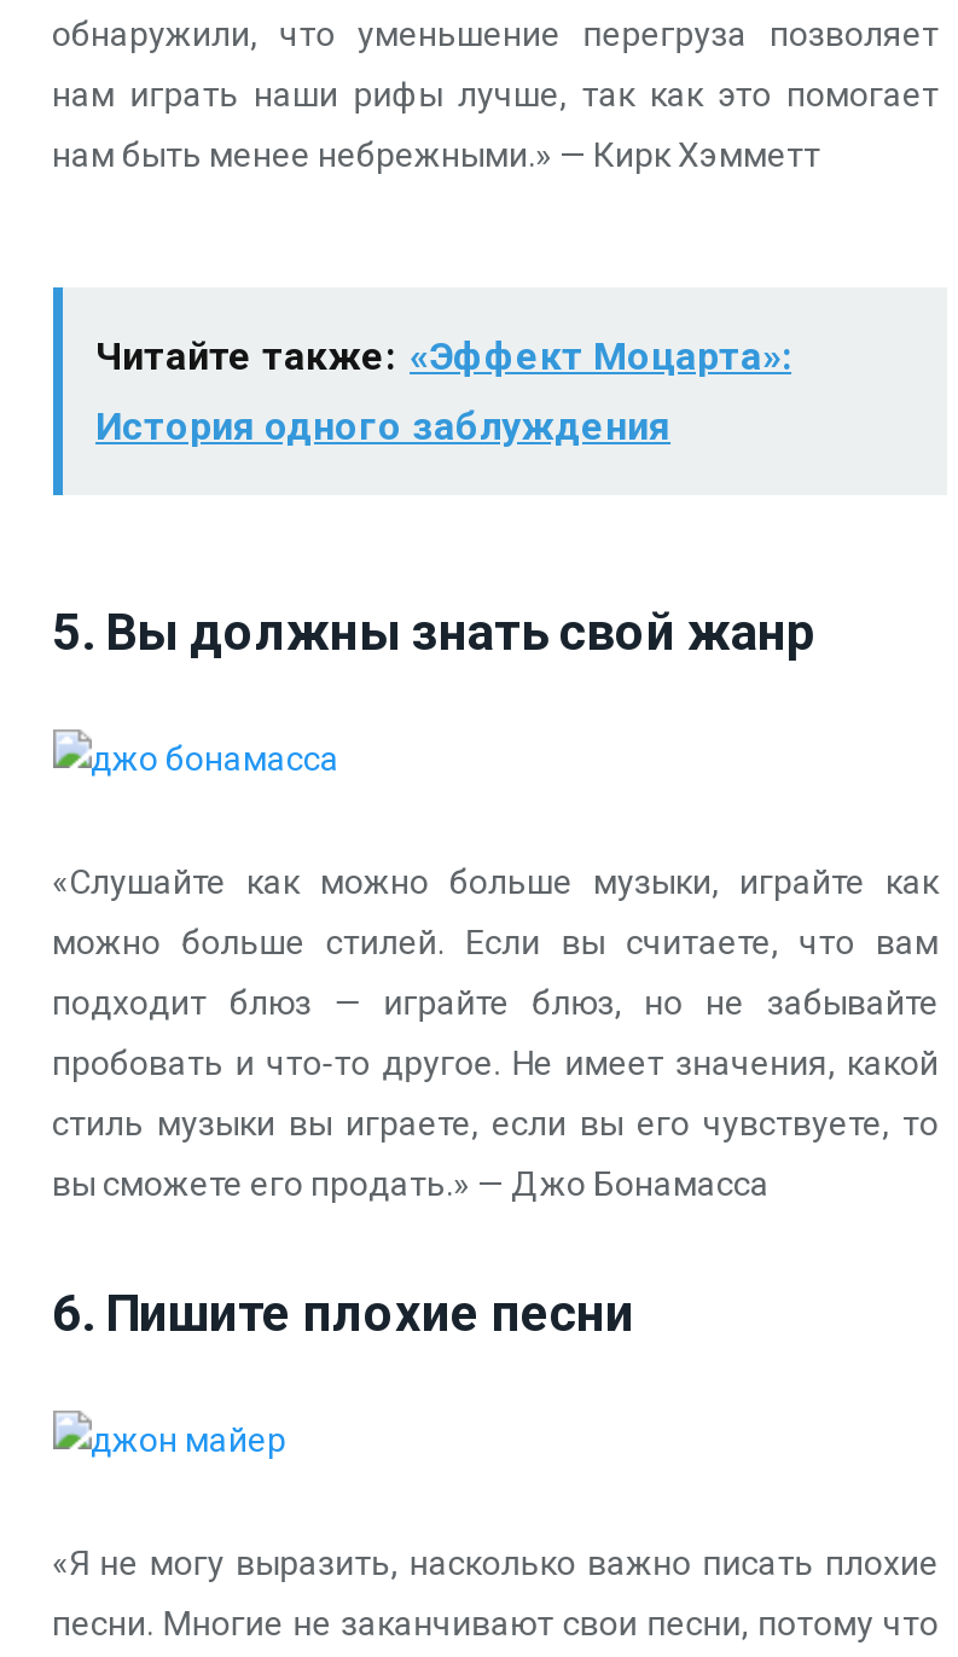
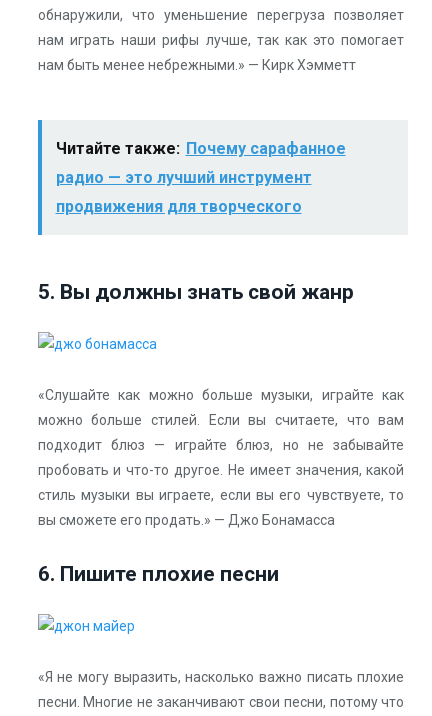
[95,333,791,449] Читайте также: «Эффект Моцарта»: | История одного заблуждения -> [55,139,345,216] Читайте также: Почему сарафанное | радио — это лучший инструмент | продвижения для творческого

